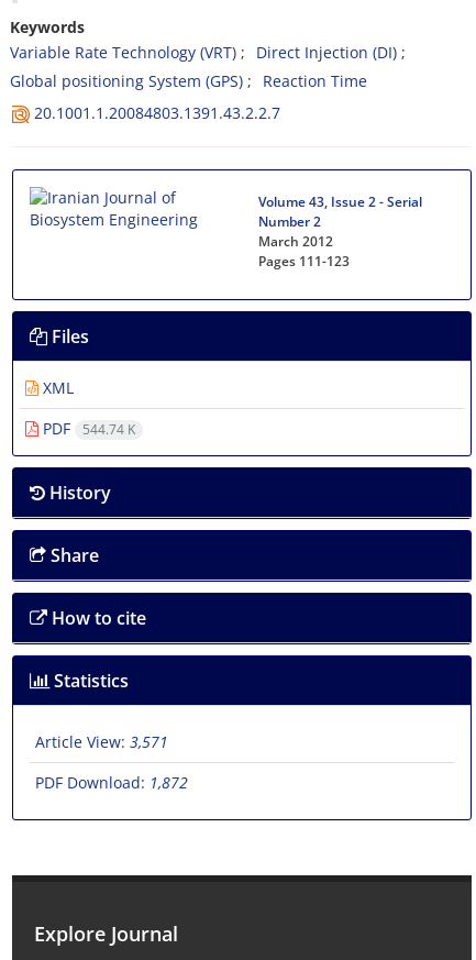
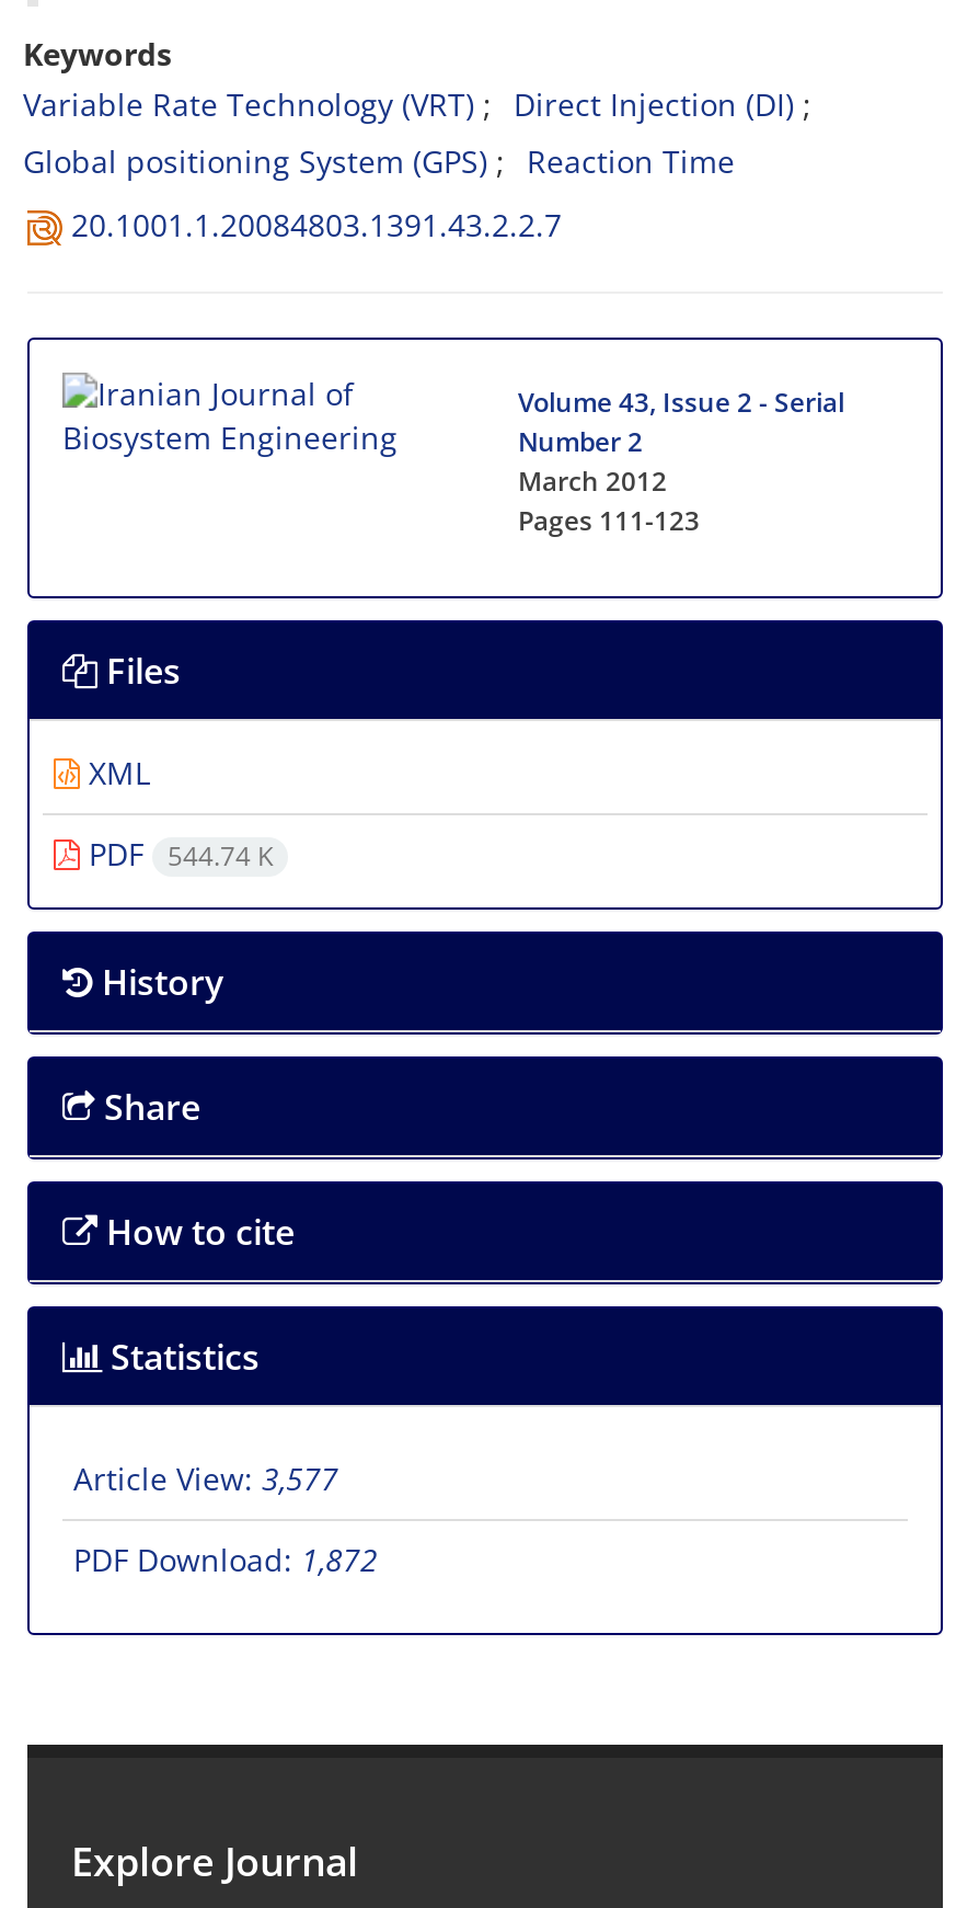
[35,731,168,752] Article View: 3,571 -> [73,1458,338,1500] Article View: 3,577

